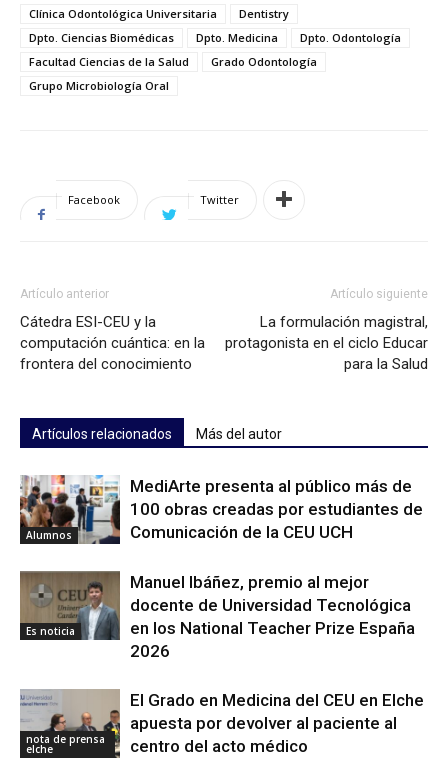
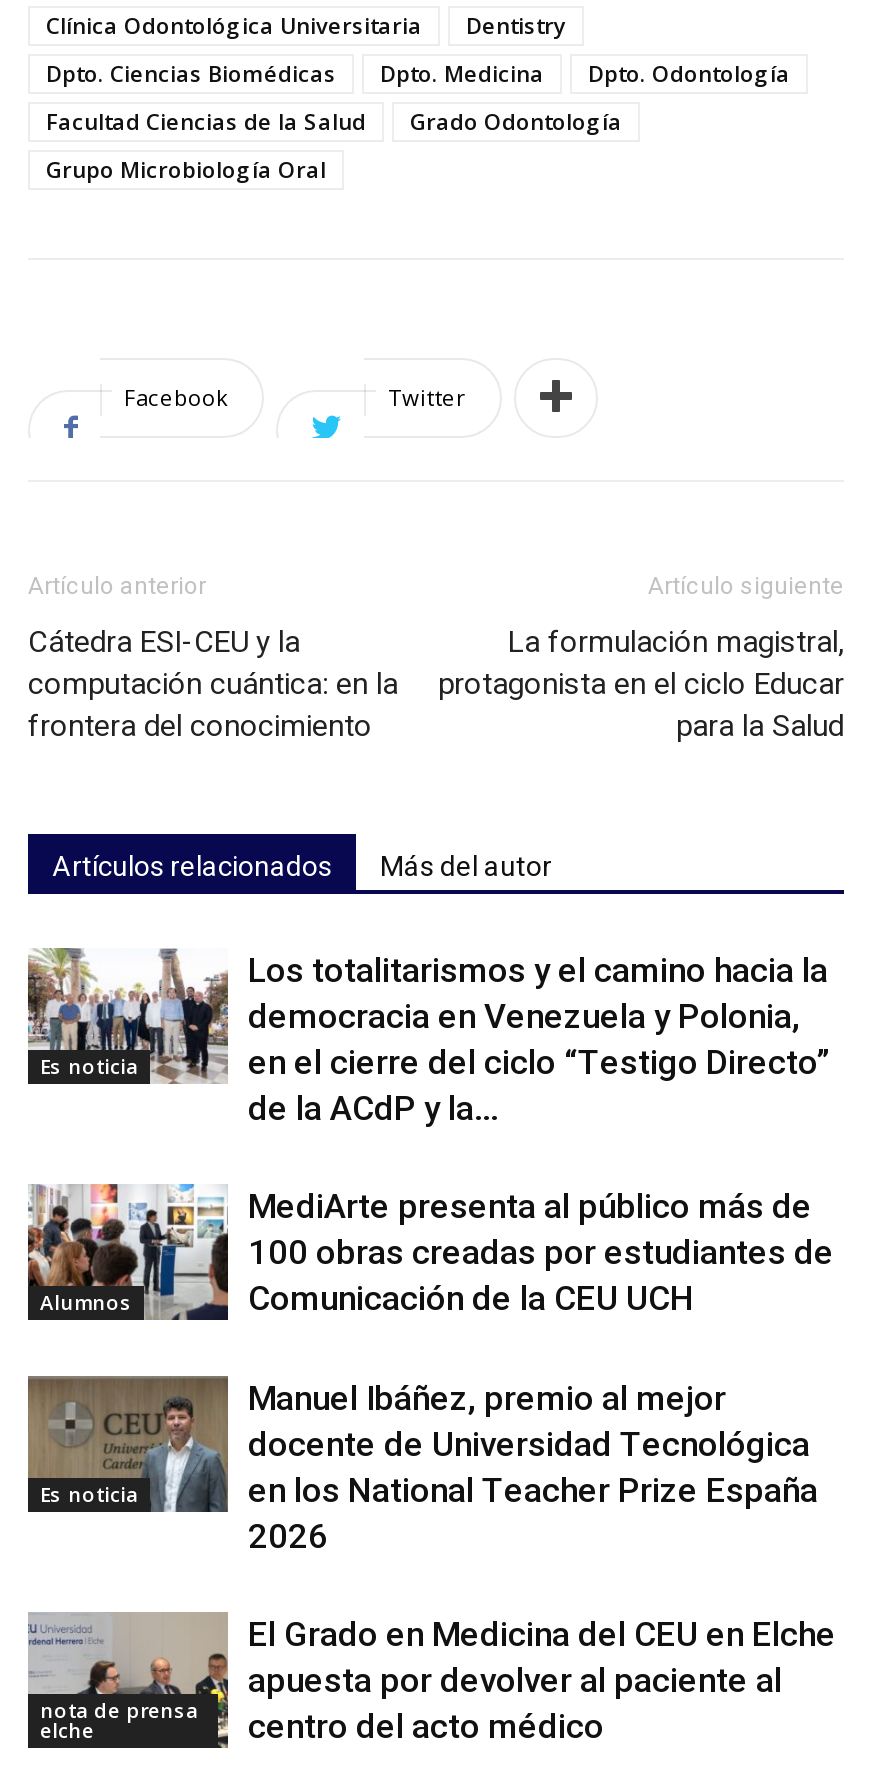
none -> [26,948,220,1086] [image] | Es noticia
none -> [248,950,830,1128] Los totalitarismos y el camino hacia la | democracia en Venezuela y Polonia, | en el cierre del ciclo “Testigo Directo” | de la ACdP y la...

